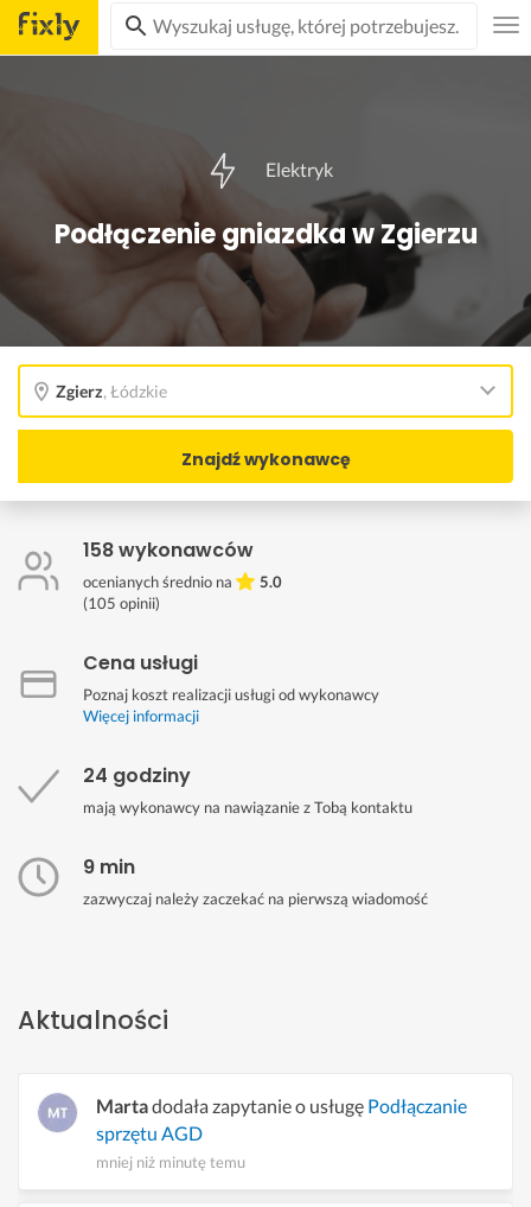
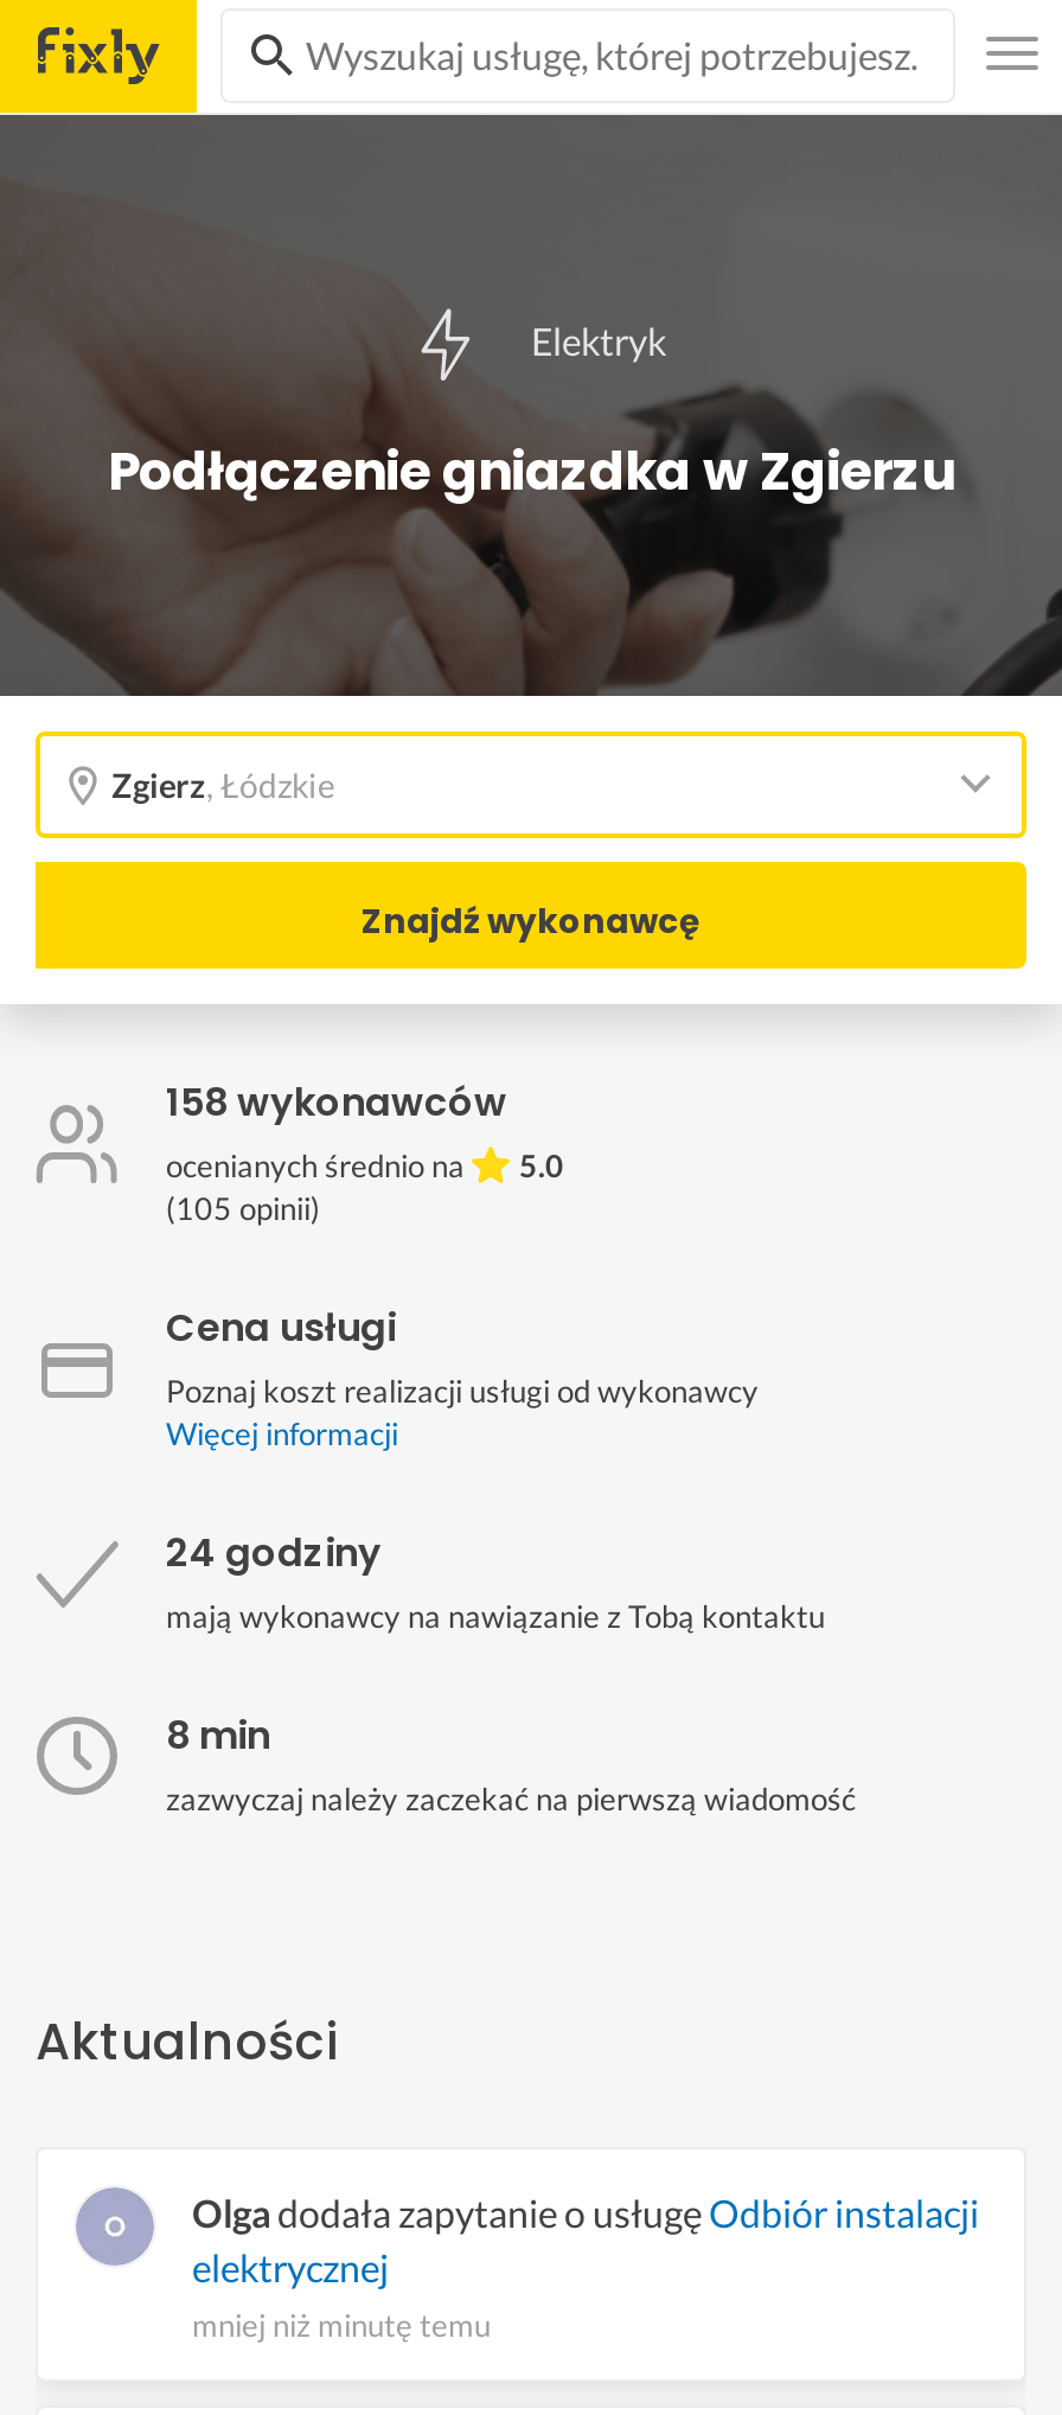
[83,853,135,881] 9 min -> [166,1708,270,1763] 8 min
[96,1094,467,1144] Marta dodała zapytanie o usługę Podłączanie | sprzętu AGD -> [192,2190,979,2289] Olga dodała zapytanie o usługę Odbiór instalacji | elektrycznej

